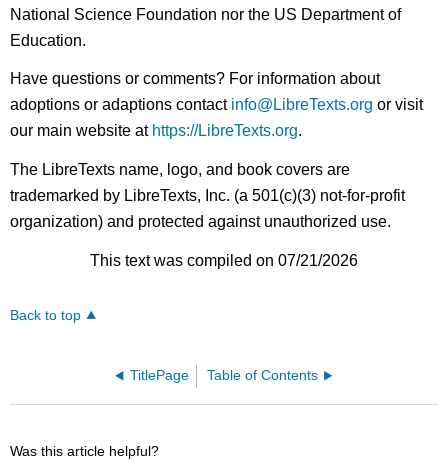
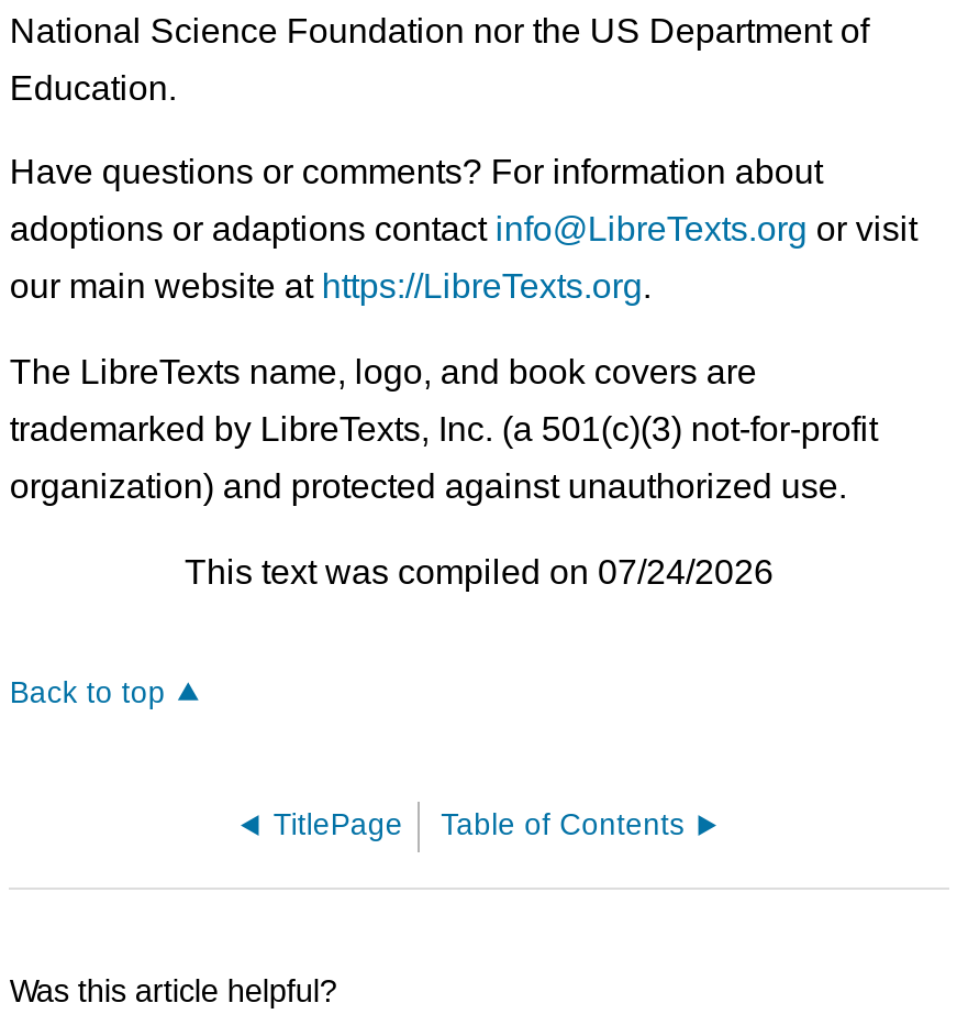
[90,252,358,269] This text was compiled on 07/21/2026 -> [185,553,774,591] This text was compiled on 07/24/2026

